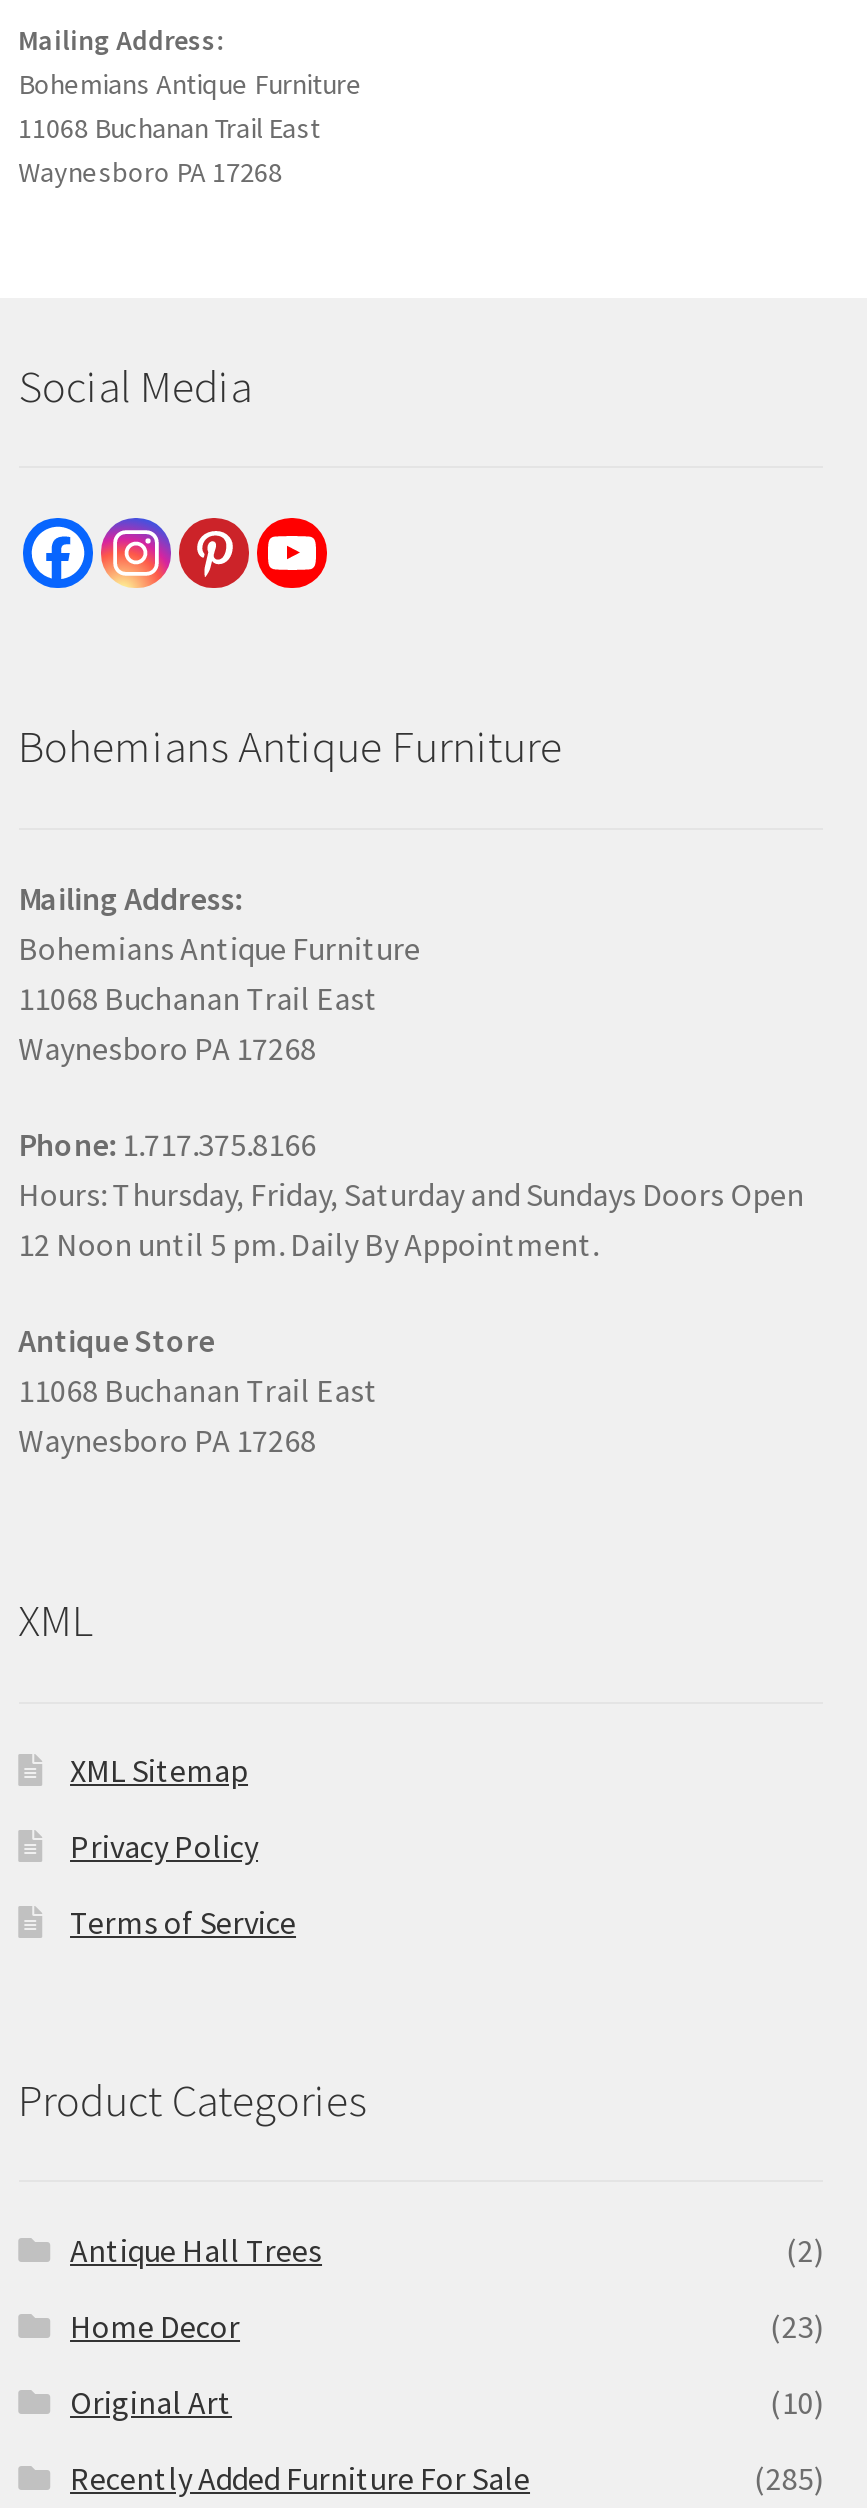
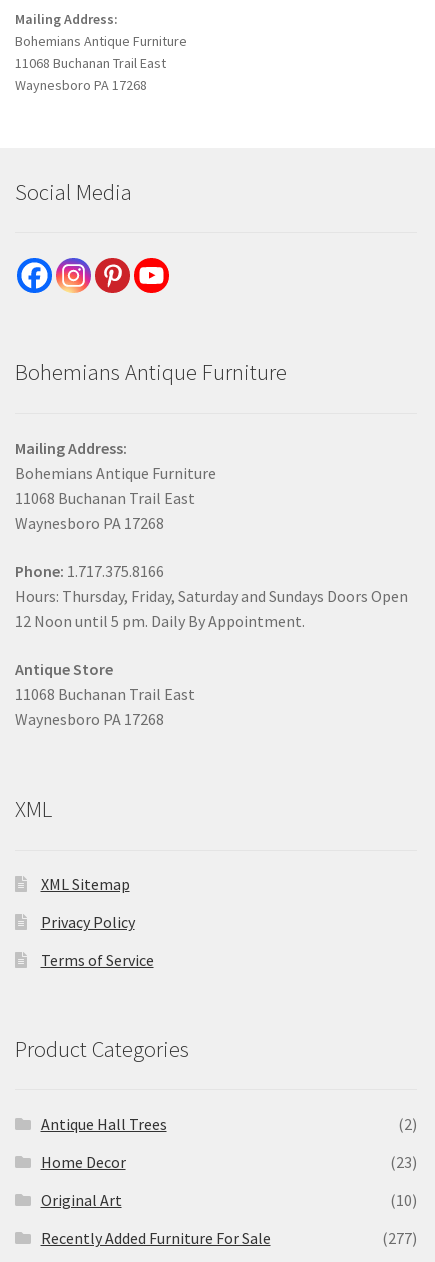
[754,2458,824,2498] (285) -> [382,1228,417,1248] (277)

